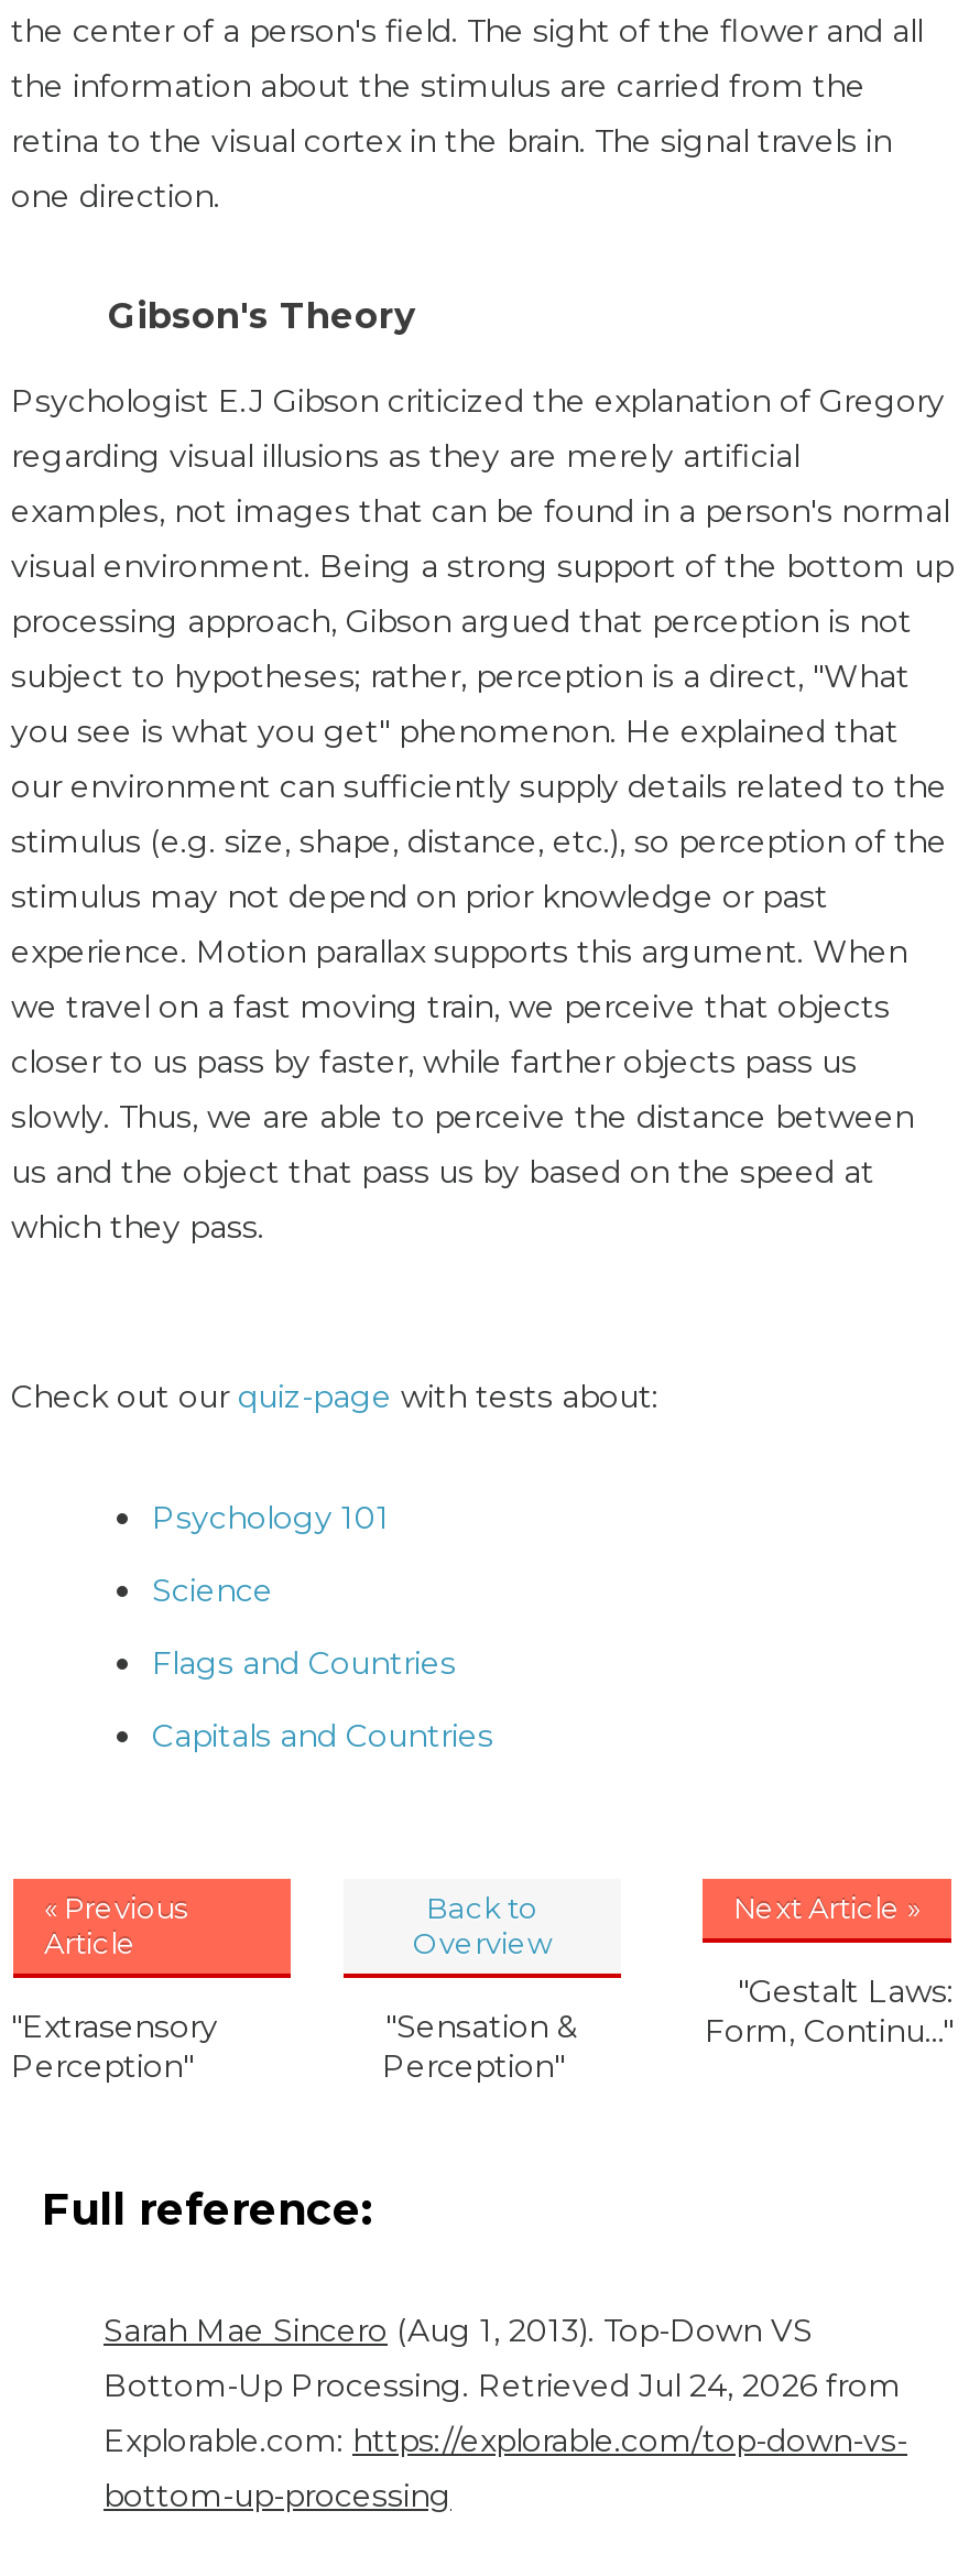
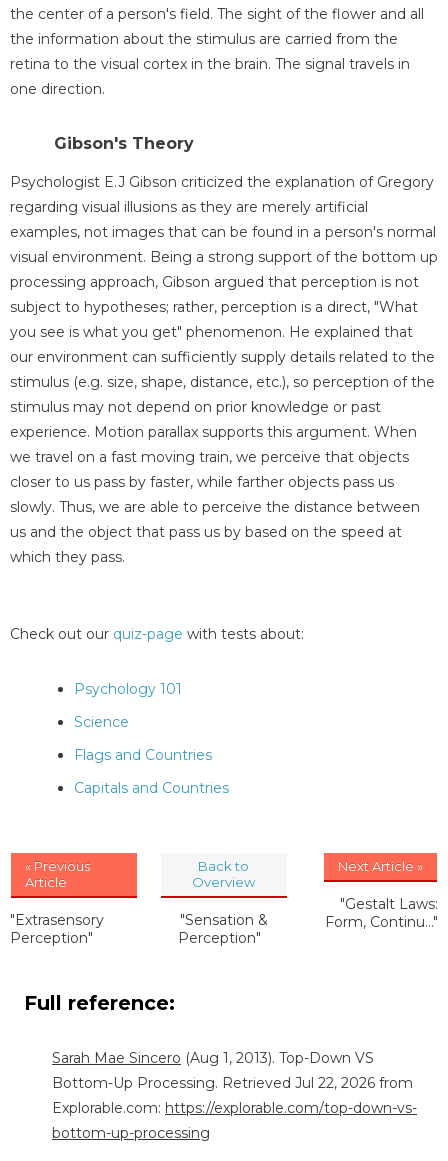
[104,2367,901,2406] Bottom-Up Processing. Retrieved Jul 24, 2026 from -> [52,1074,413,1092] Bottom-Up Processing. Retrieved Jul 22, 2026 from

